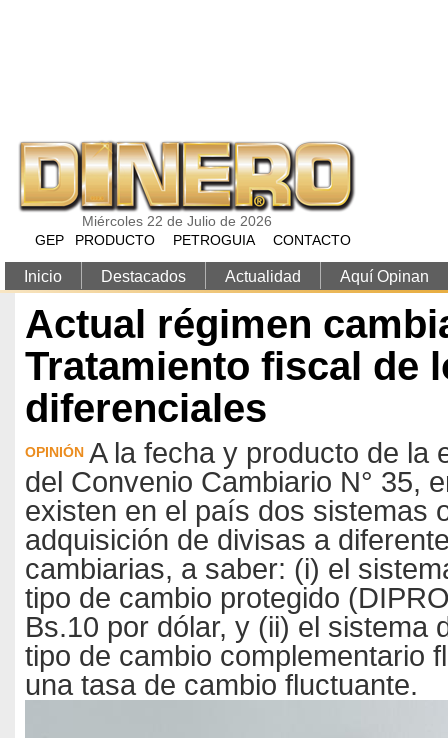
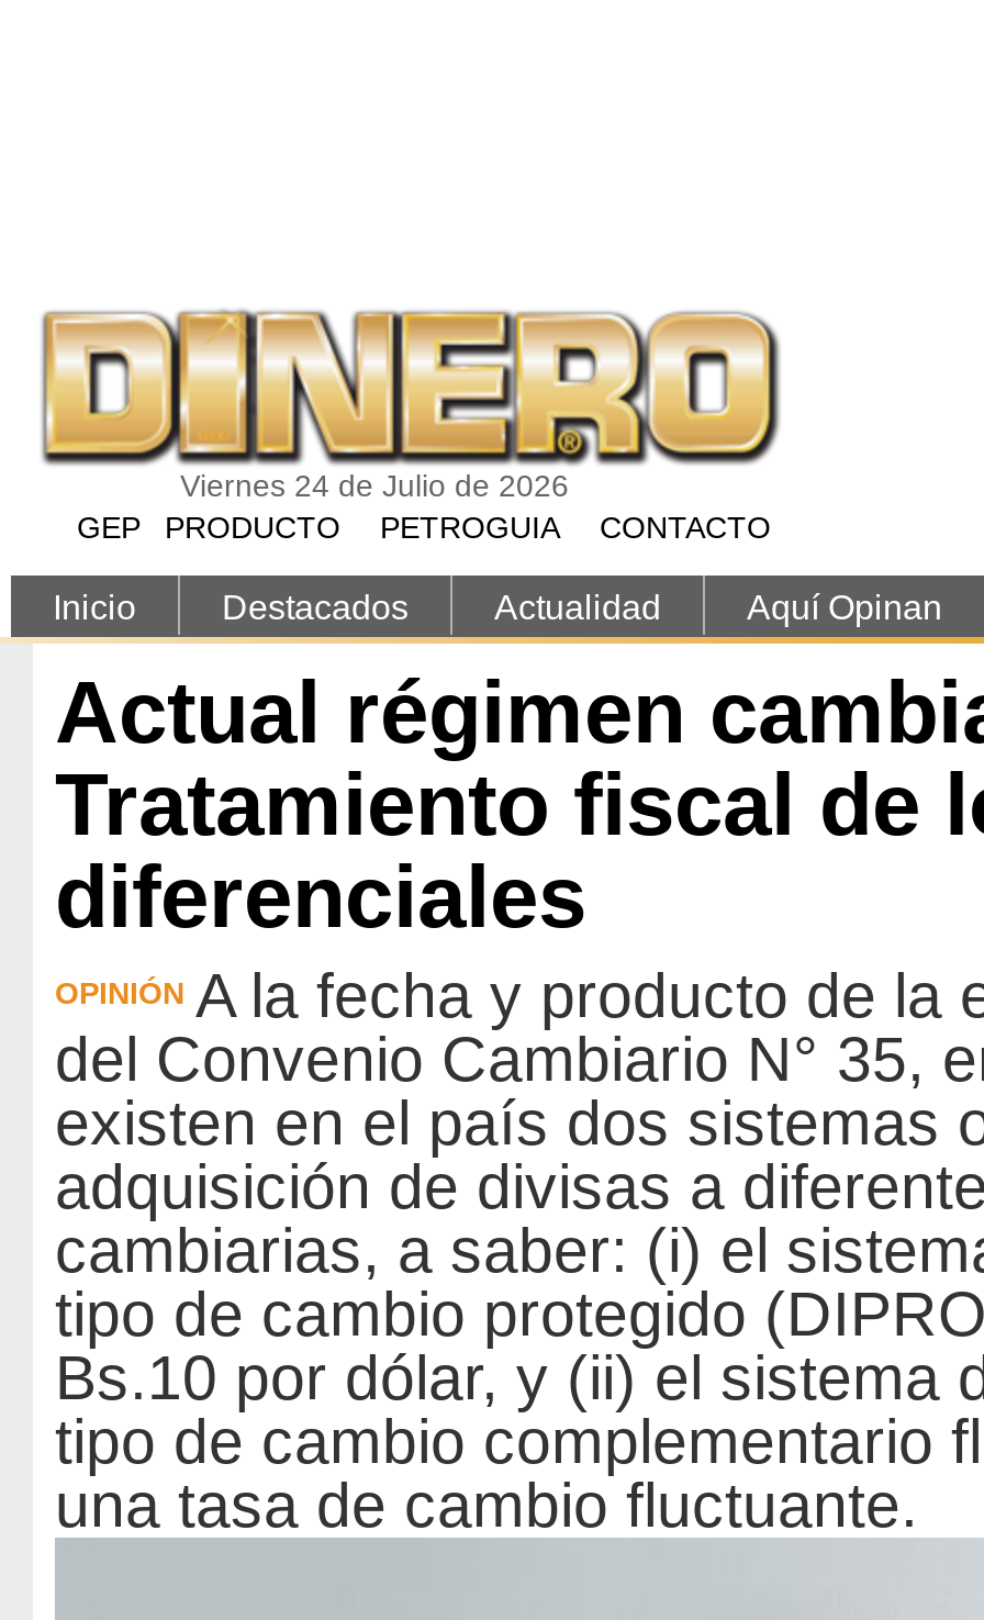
[82,213,272,229] Miércoles 22 de Julio de 2026 -> [180,468,569,503] Viernes 24 de Julio de 2026

